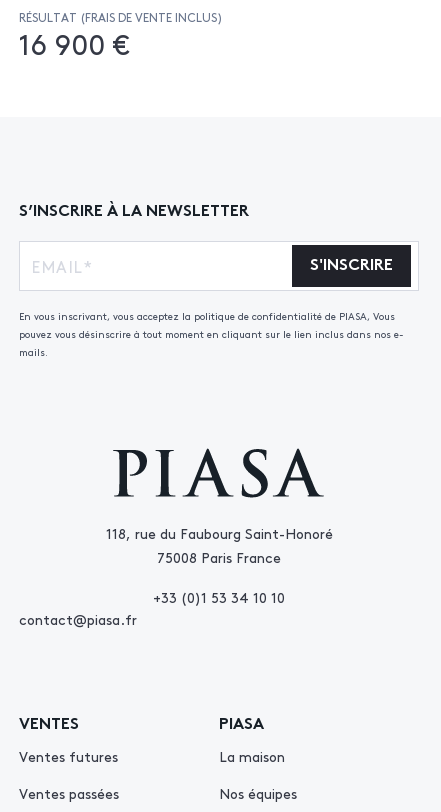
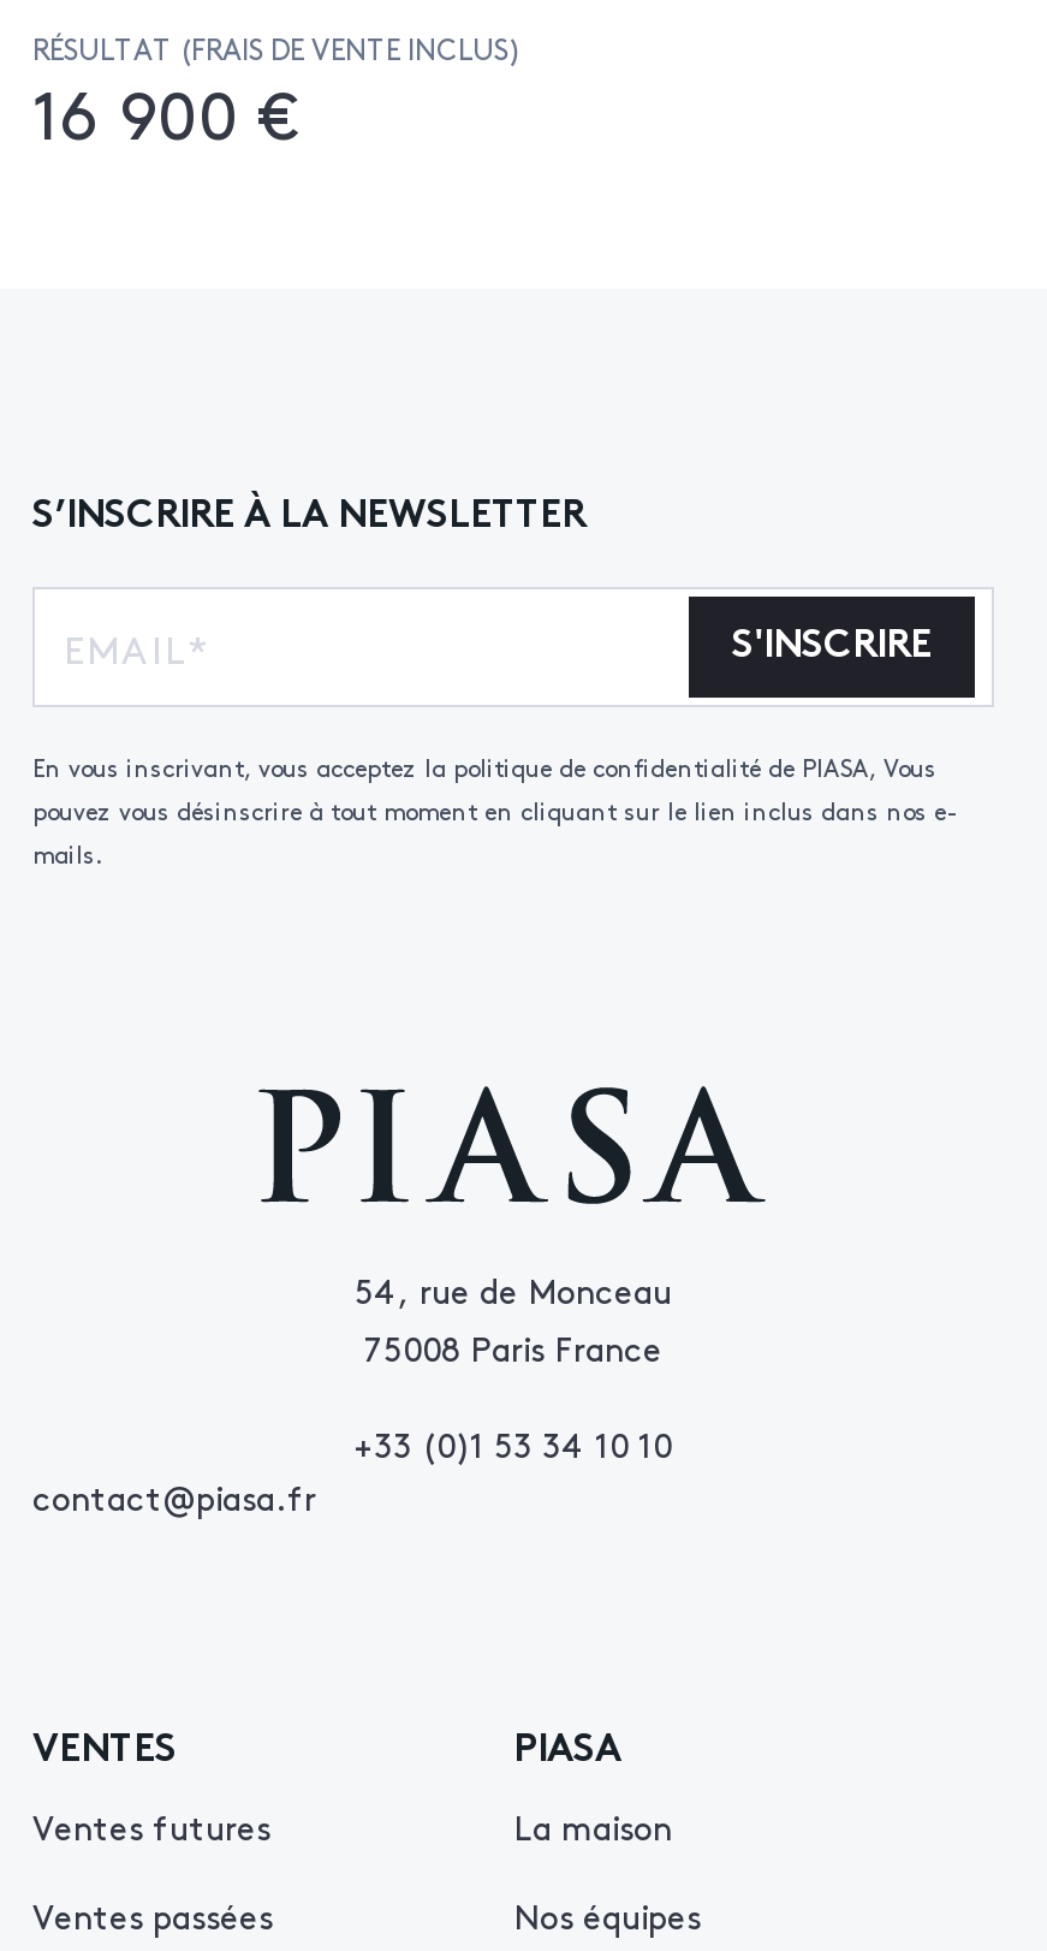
[105,523,332,543] 118, rue du Faubourg Saint-Honoré -> [355,1265,672,1313] 54, rue de Monceau

